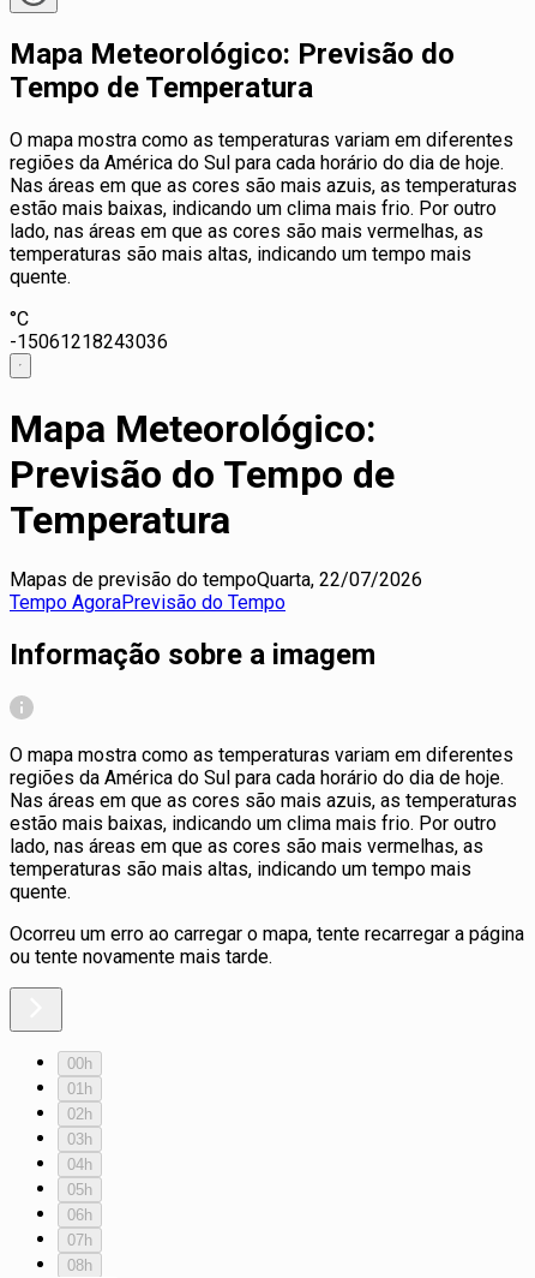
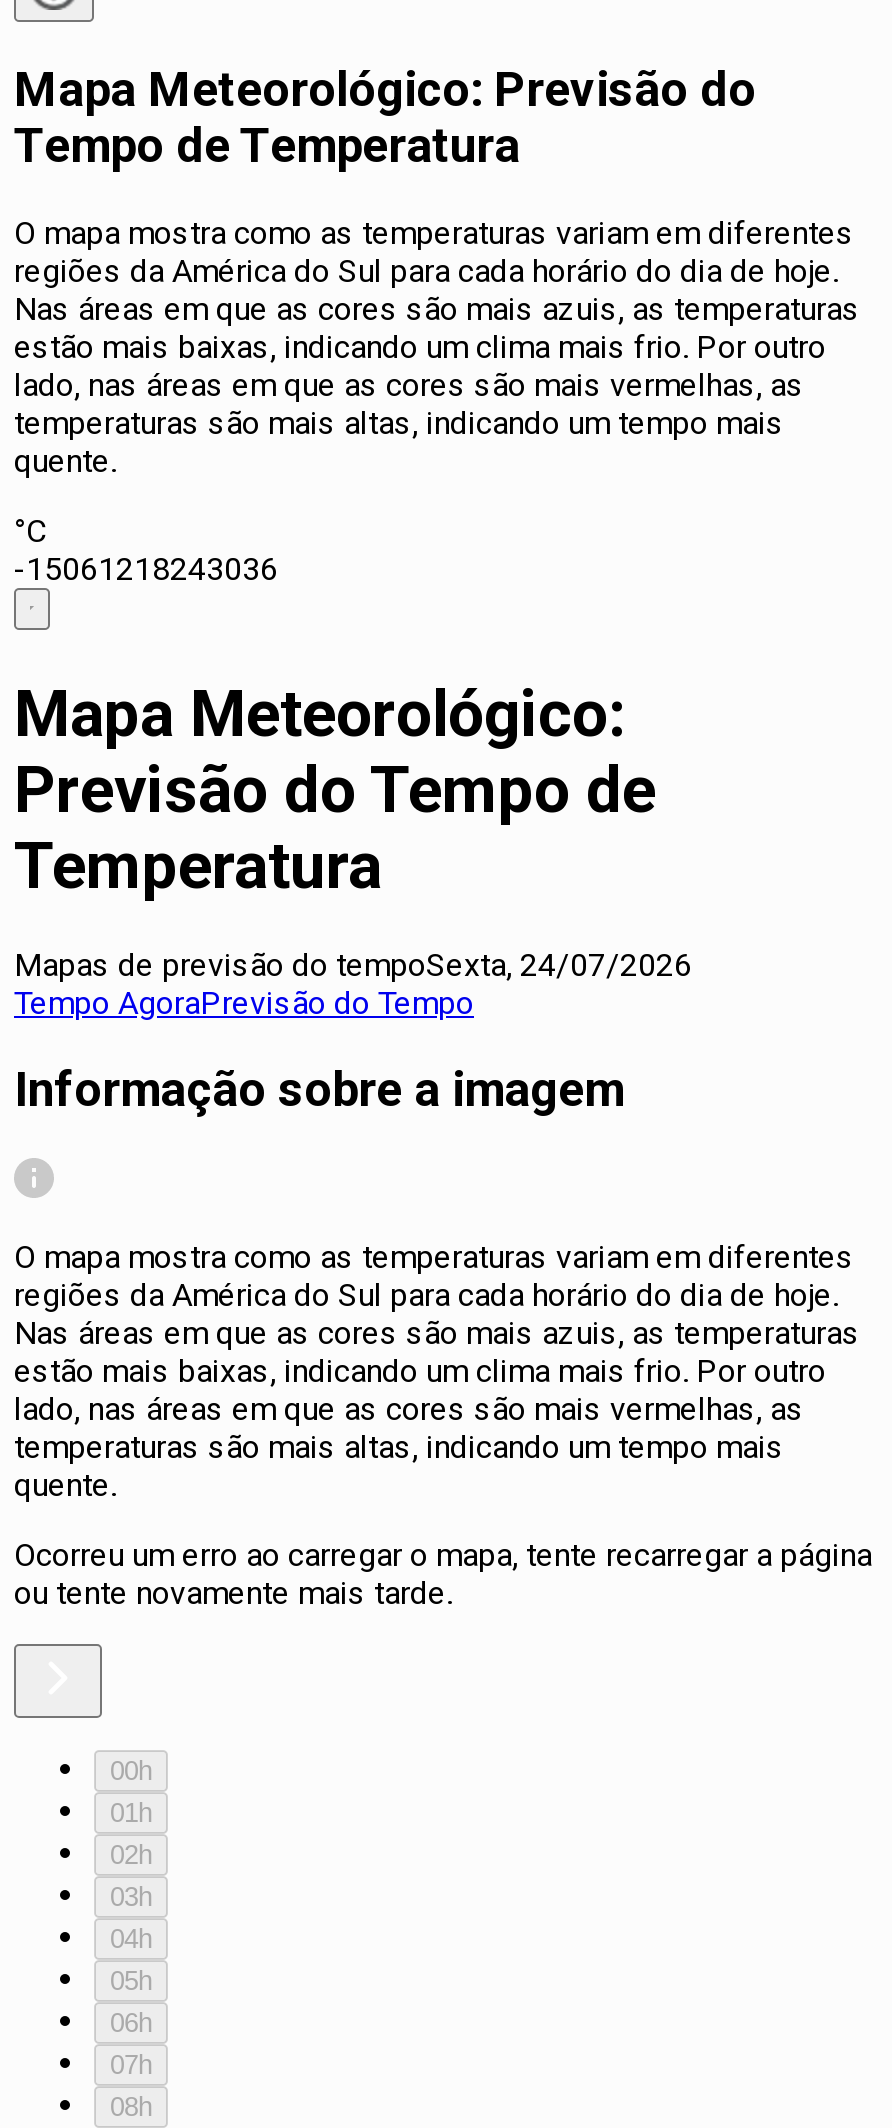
[10,568,422,591] Mapas de previsão do tempoQuarta, 22/07/2026 -> [14,946,692,984] Mapas de previsão do tempoSexta, 24/07/2026

